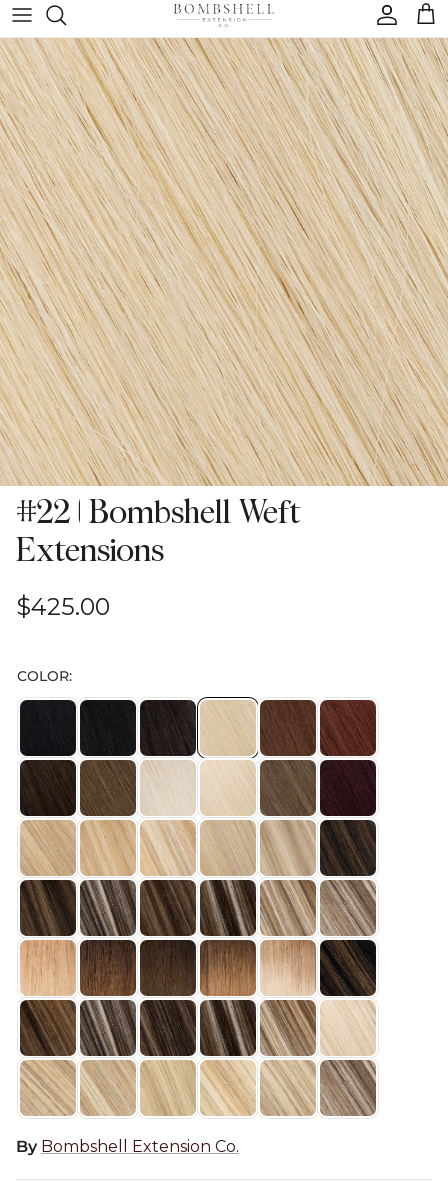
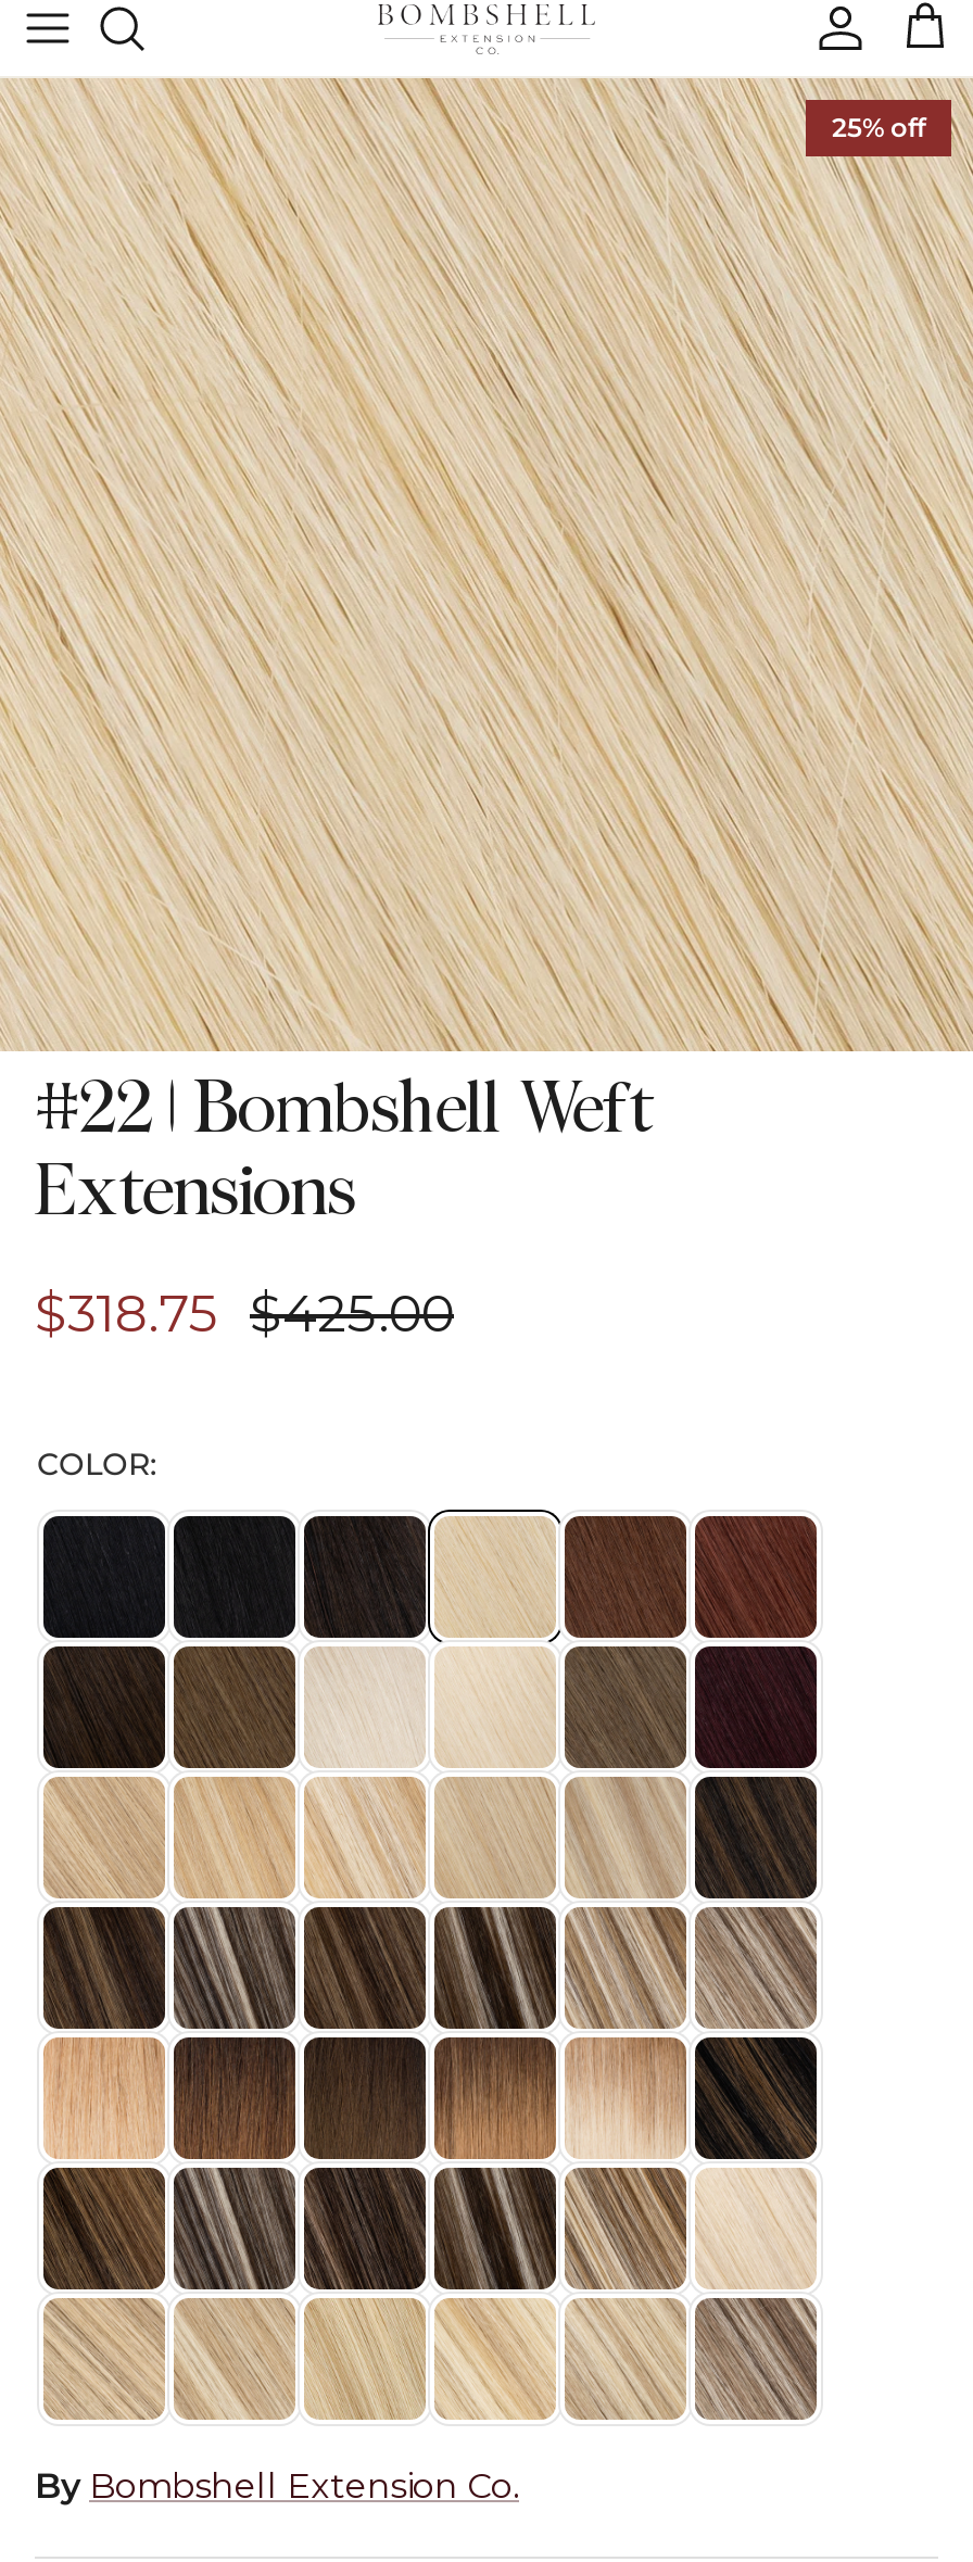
none -> [832,111,925,143] 25% off
[16,592,110,621] $425.00 -> [35,1282,454,1345] $318.75 $425.00

